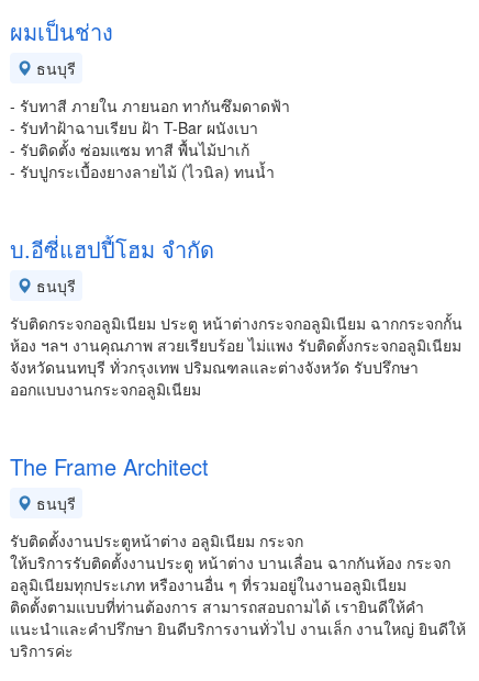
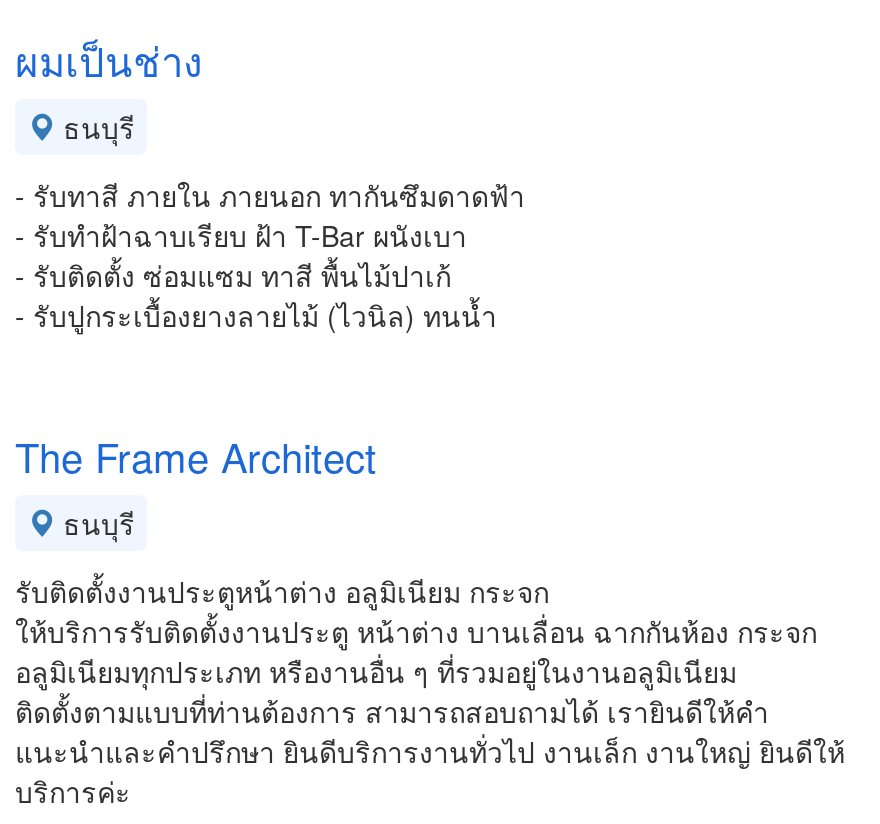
[10,233,463,400] บ.อีซี่แฮปปี้โฮม จำกัด | ธนบุรี | รับติดกระจกอลูมิเนียม ประตู หน้าต่างกระจกอลูมิเนียม ฉากกระจกกั้น | ห้อง ฯลฯ งานคุณภาพ สวยเรียบร้อย ไม่แพง รับติดตั้งกระจกอลูมิเนียม | จังหวัดนนทบุรี ทั่วกรุงเทพ ปริมณฑลและต่างจังหวัด รับปรึกษา | ออกแบบงานกระจกอลูมิเนียม -> none

